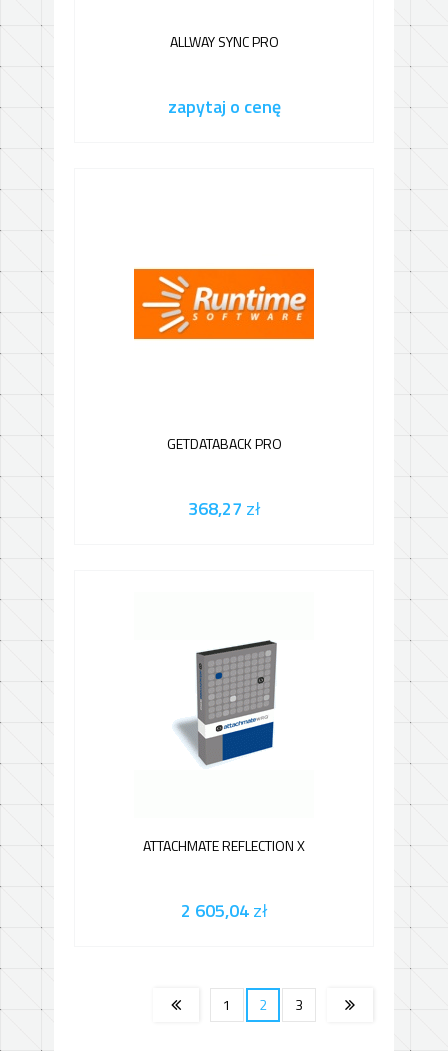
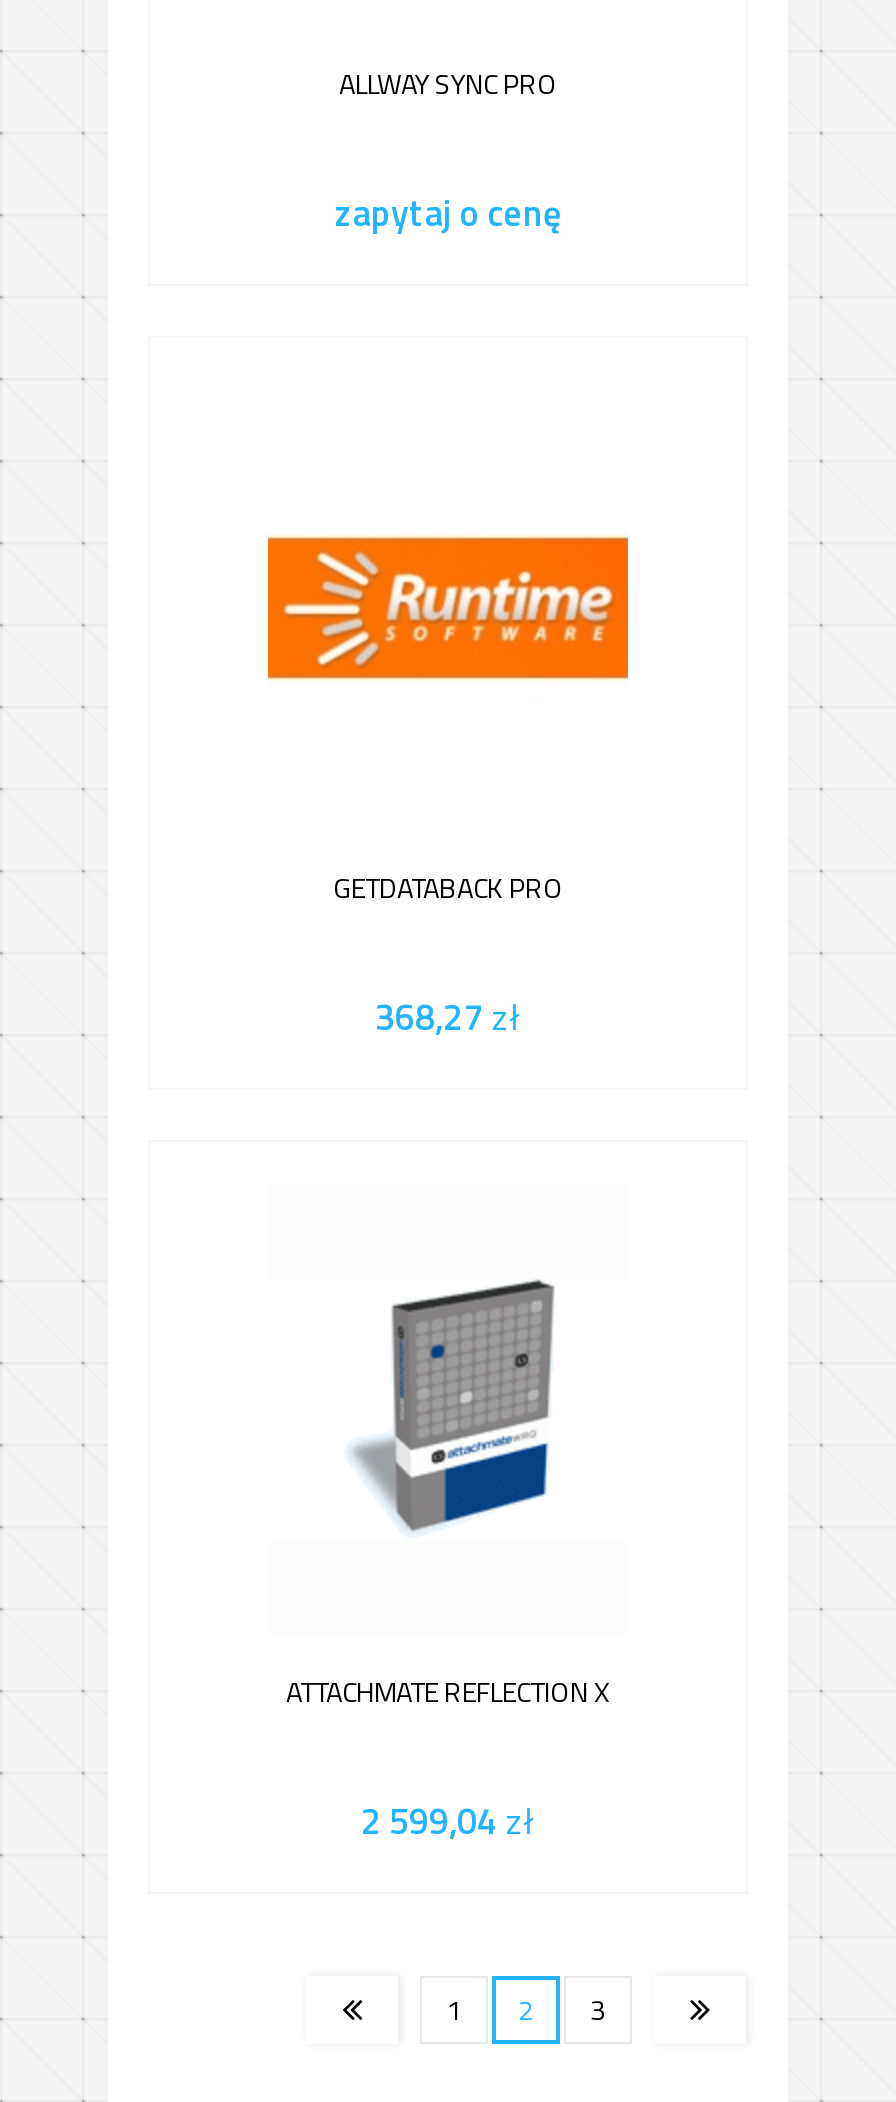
[180,897,267,924] 2 605,04 zł -> [361,1794,535,1848] 2 599,04 zł

